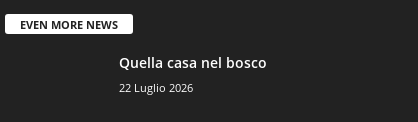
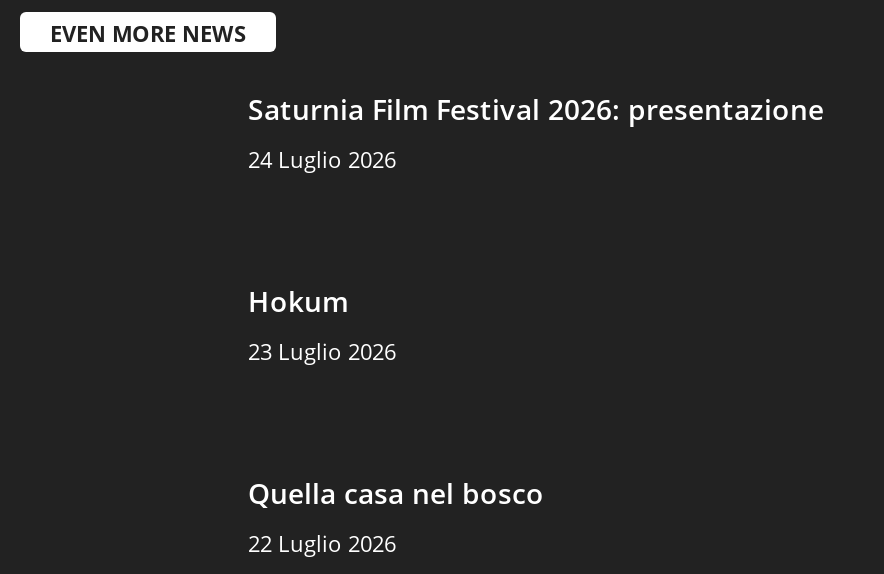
none -> [248,91,824,175] Saturnia Film Festival 2026: presentazione | 24 Luglio 2026
none -> [248,283,396,367] Hokum | 23 Luglio 2026

